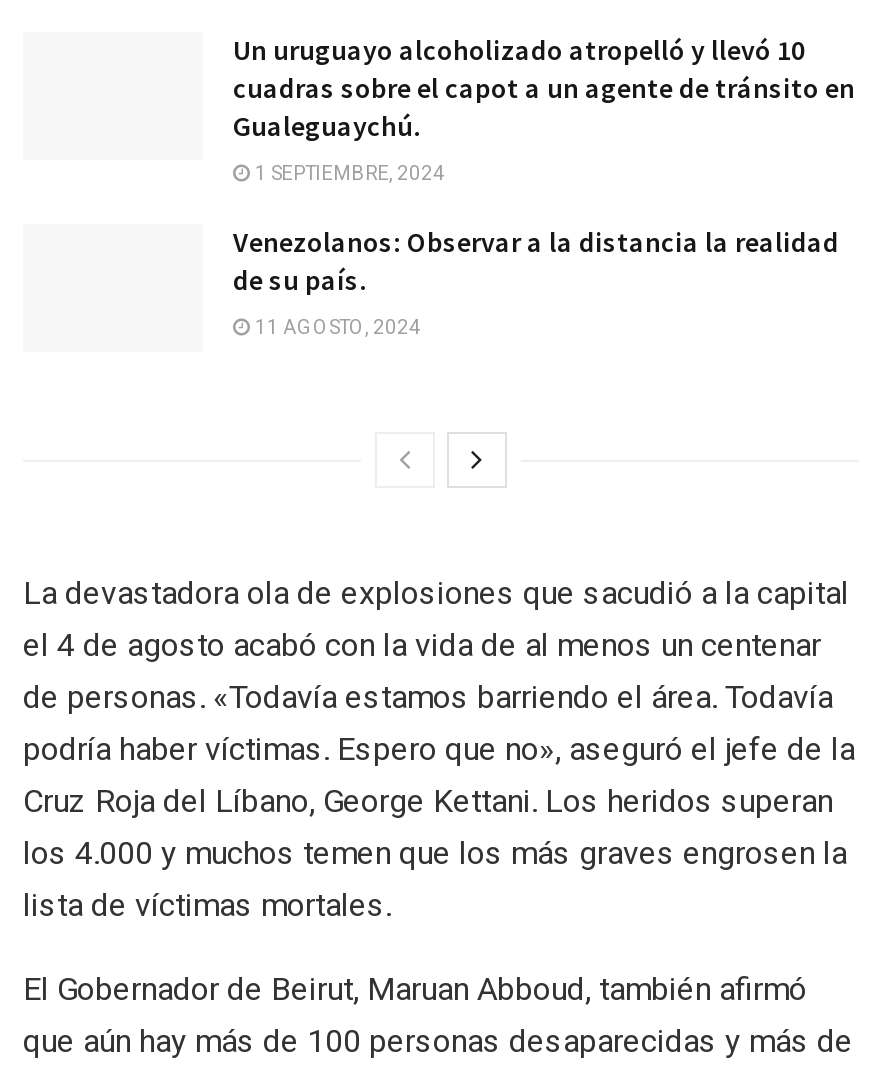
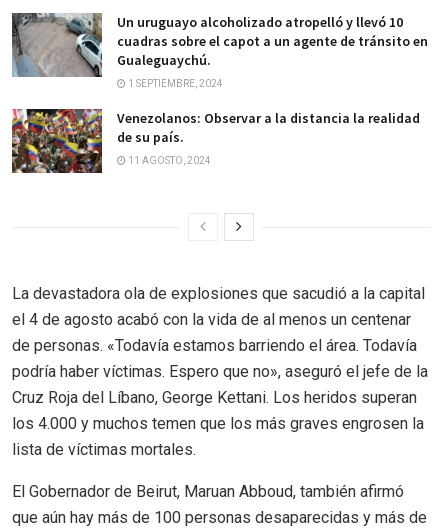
none -> [11,12,103,78] [image]
none -> [11,108,103,174] [image]

